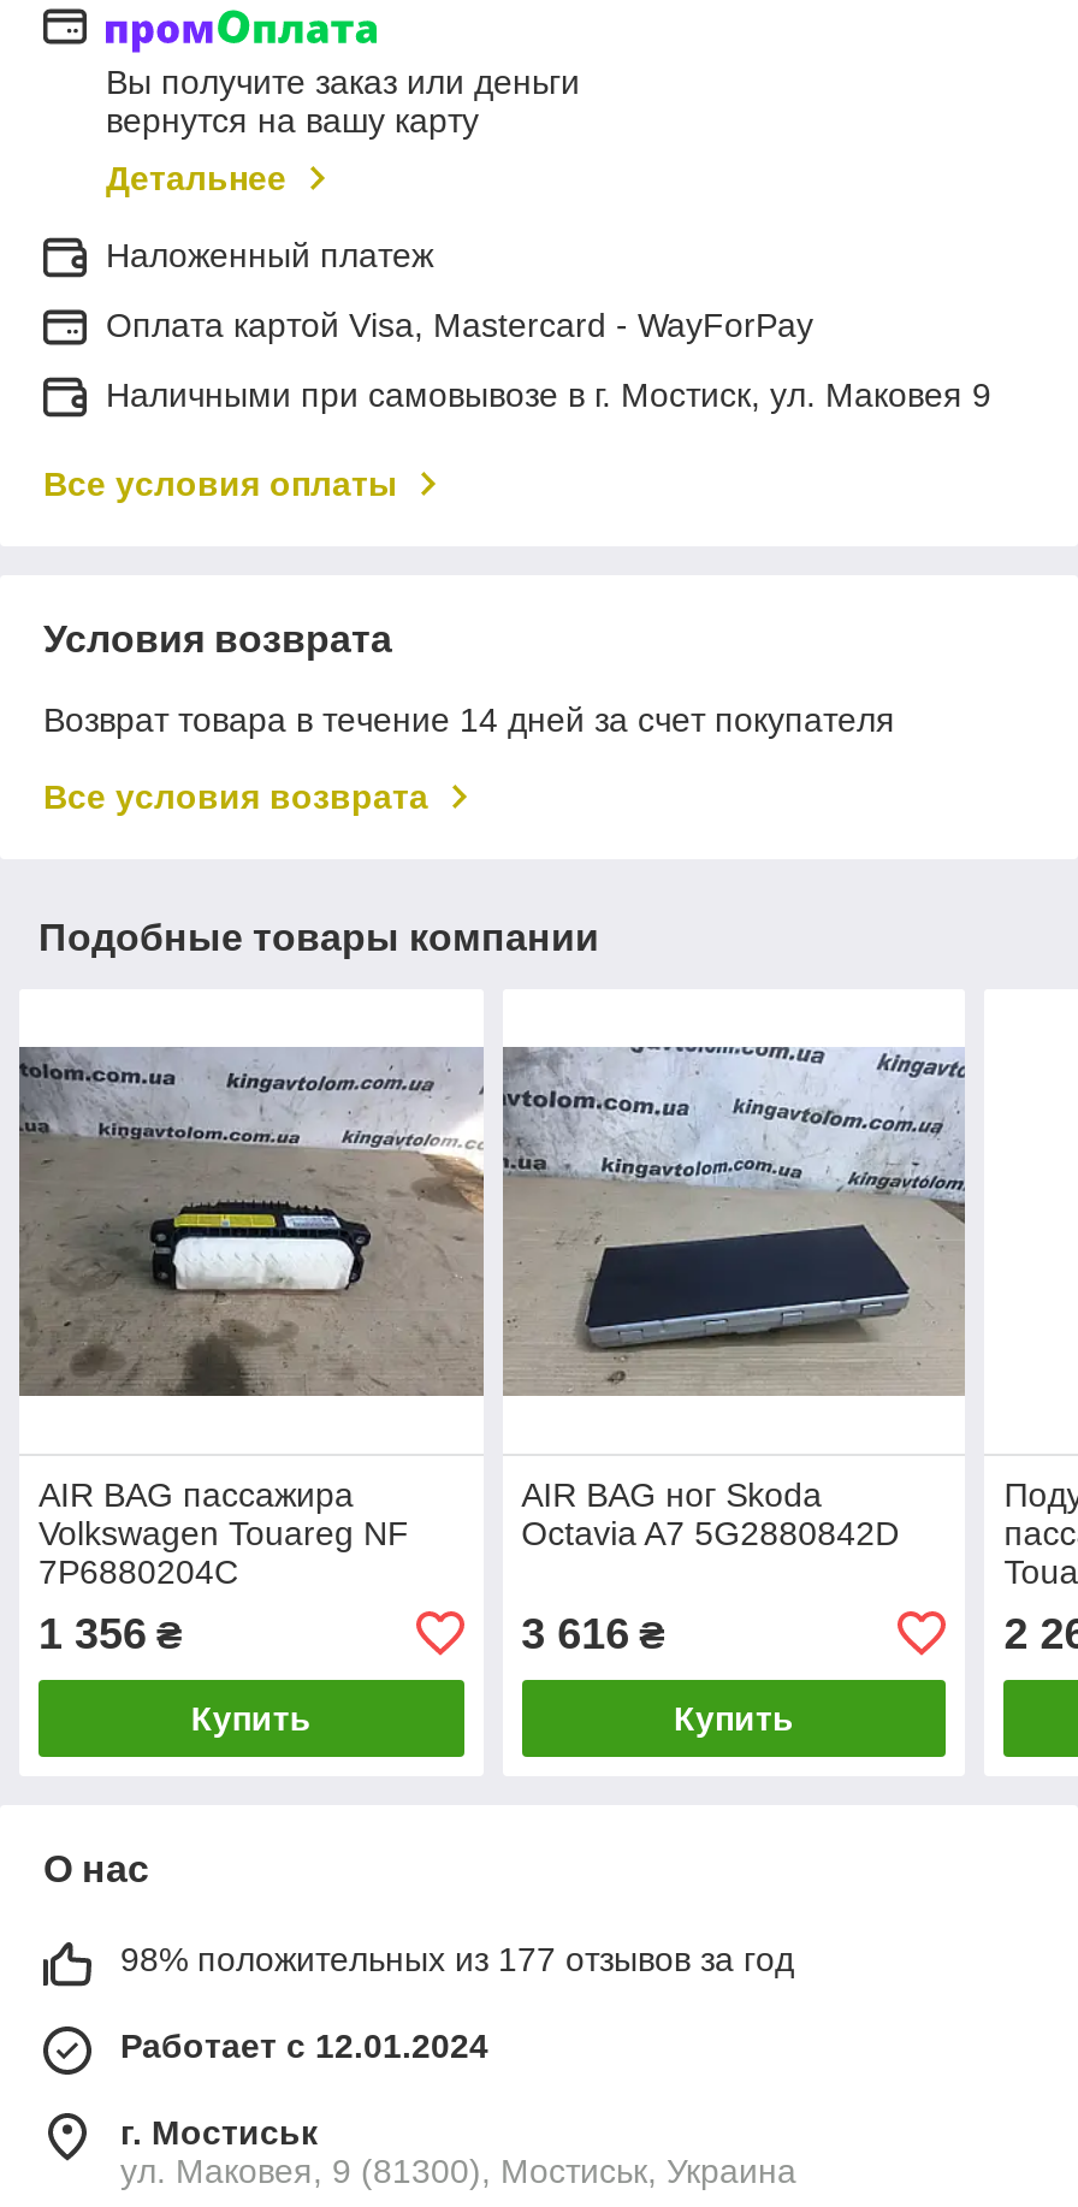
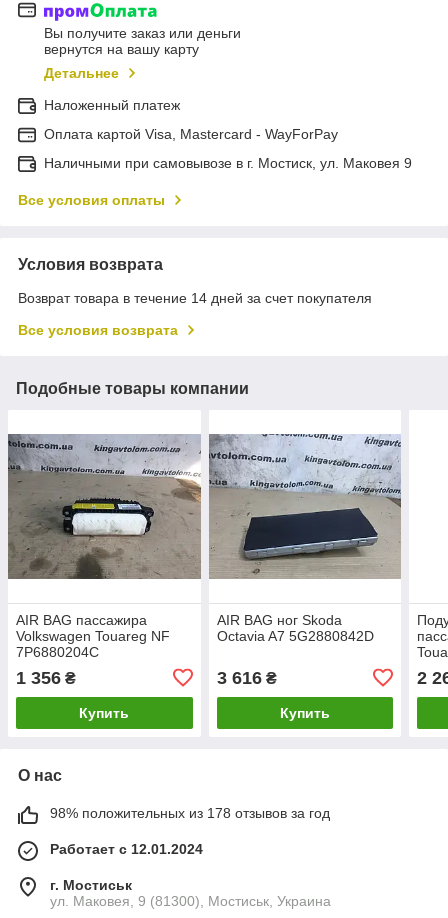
[120,1939,794,1978] 98% положительных из 177 отзывов за год -> [50,805,330,821] 98% положительных из 178 отзывов за год

